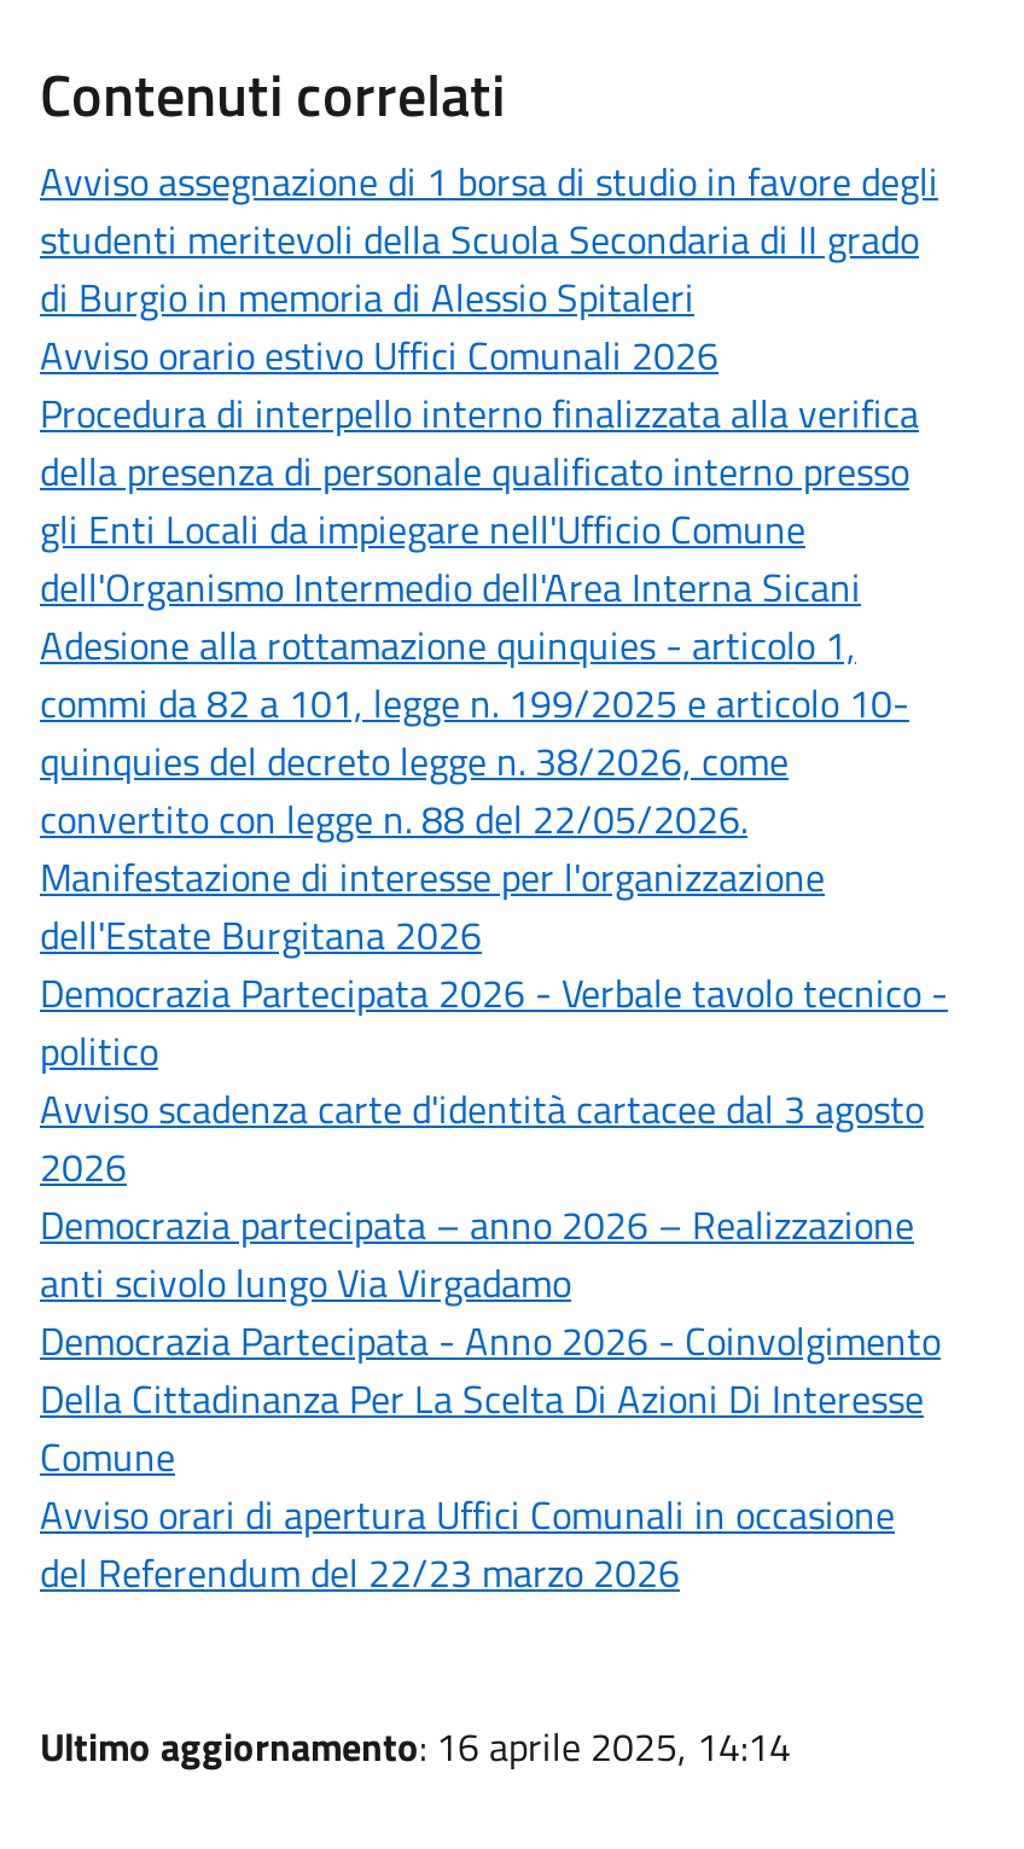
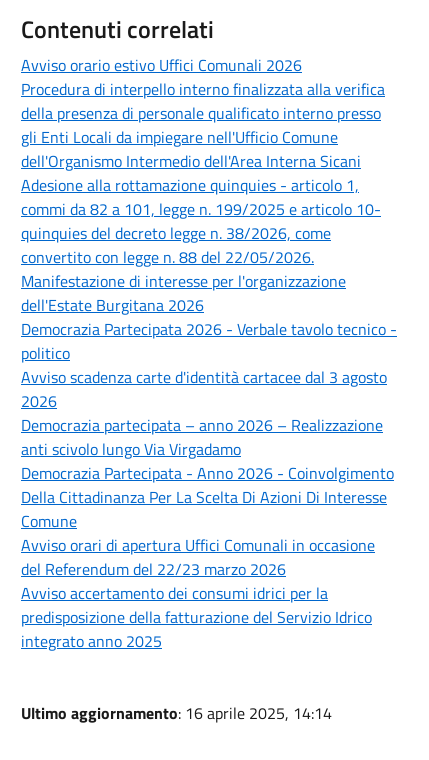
[40,151,938,325] Avviso assegnazione di 1 borsa di studio in favore degli | studenti meritevoli della Scuola Secondaria di II grado | di Burgio in memoria di Alessio Spitaleri -> none
moved [40,325,948,1600] -> [21,52,397,580]: Avviso orario estivo Uffici Comunali 2026 | Procedura di interpello interno finalizzata alla verifica | della presenza di personale qualificato interno presso | ... | Avviso orari di apertura Uffici Comunali in occasione | del Referendum del 22/23 marzo 2026
none -> [21,580,372,652] Avviso accertamento dei consumi idrici per la | predisposizione della fatturazione del Servizio Idrico | integrato anno 2025

